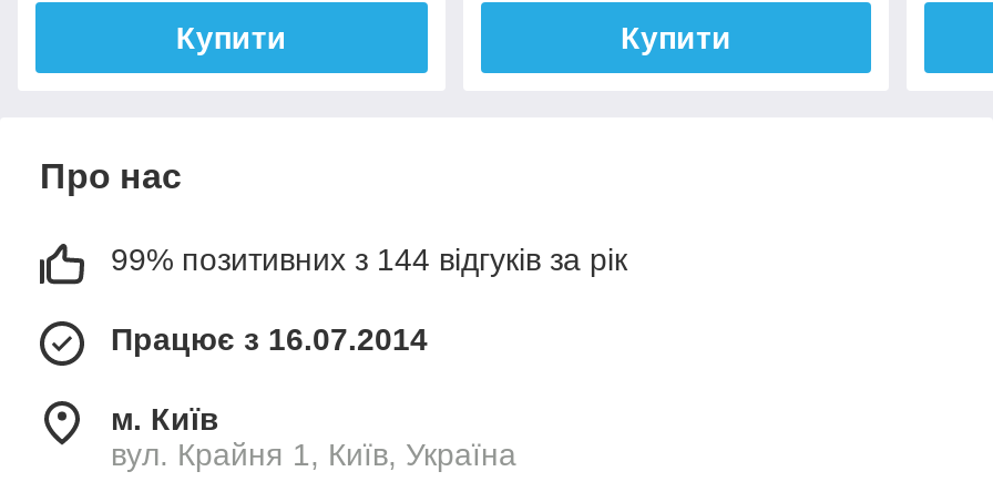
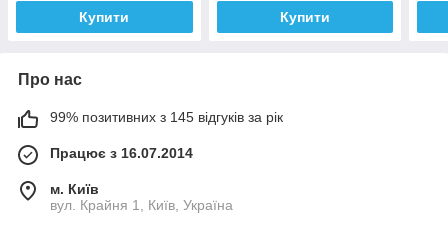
[111,242,627,278] 99% позитивних з 144 відгуків за рік -> [50,109,283,125] 99% позитивних з 145 відгуків за рік

